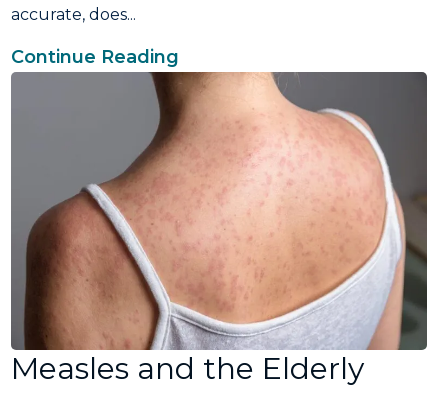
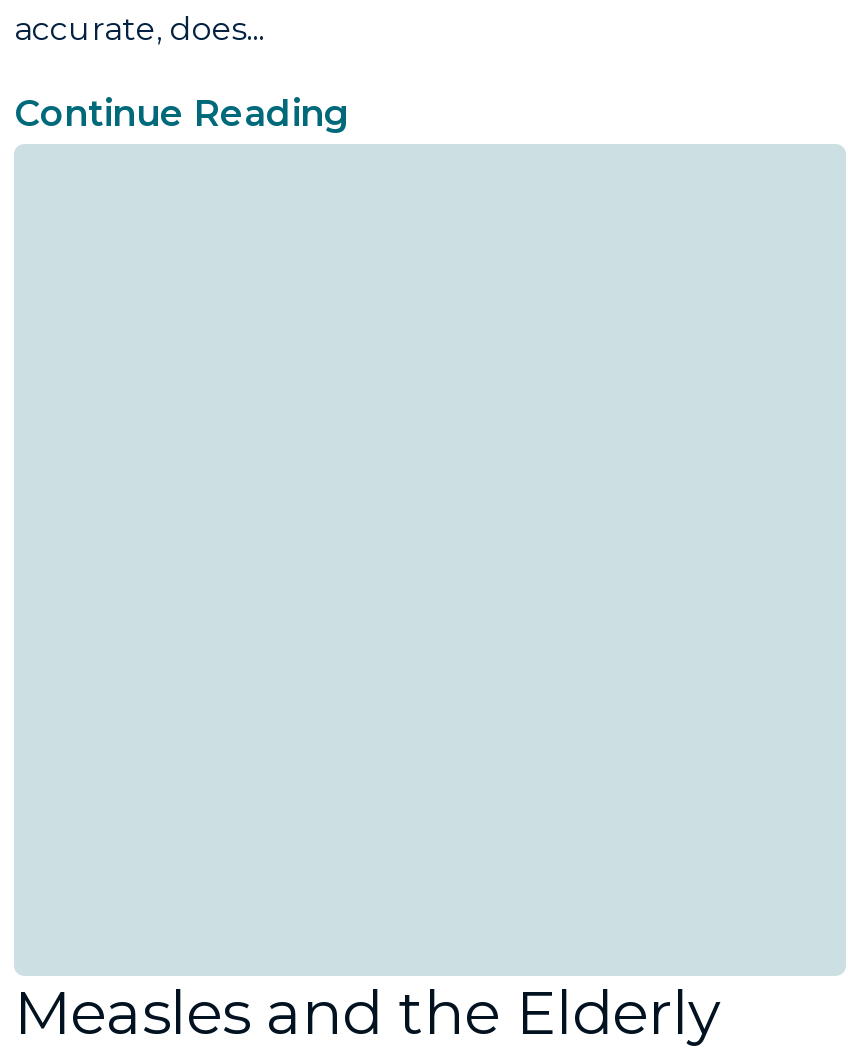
[10,71,428,351] [image] -> none

